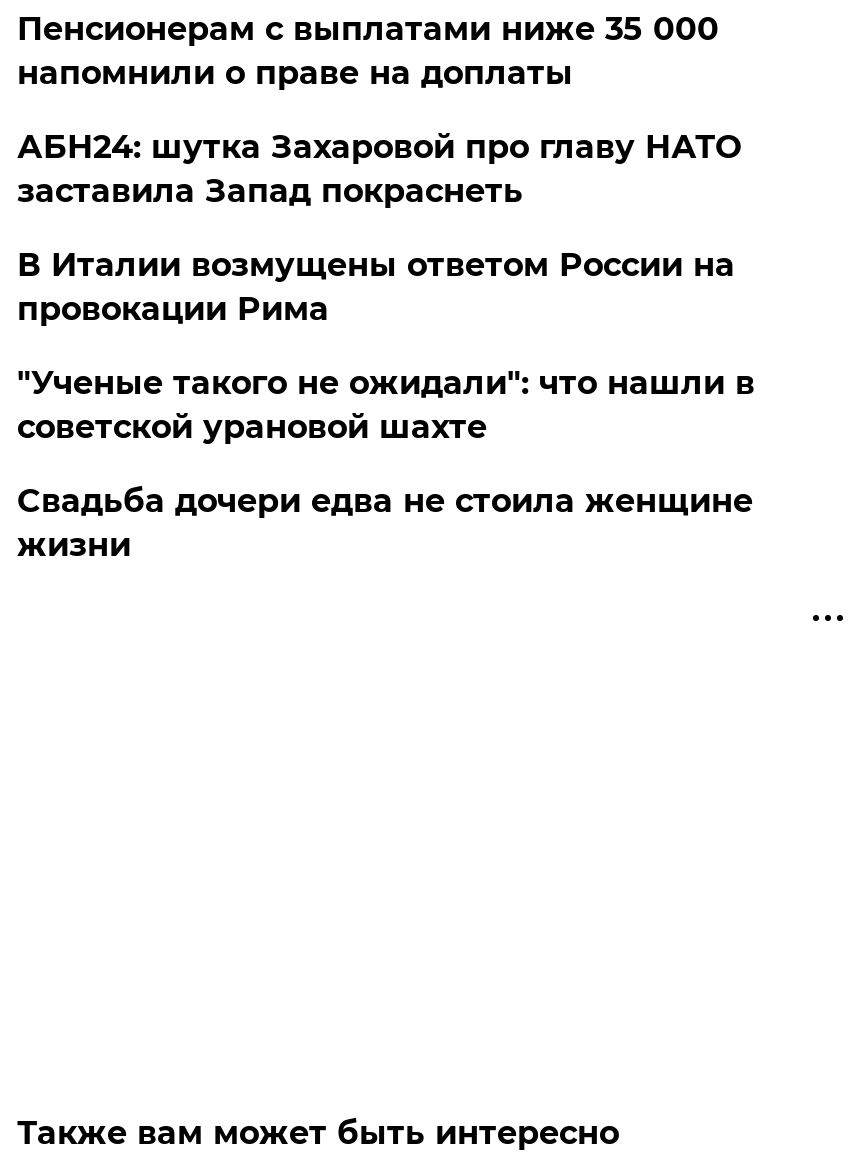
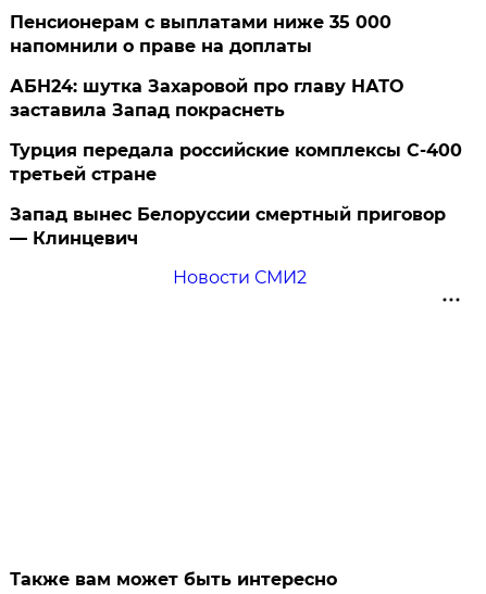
[17,245,735,327] В Италии возмущены ответом России на | провокации Рима -> [10,140,463,184] Турция передала российские комплексы С-400 | третьей стране
[17,363,755,445] "Ученые такого не ожидали": что нашли в | советской урановой шахте -> [10,204,446,248] Запад вынес Белоруссии смертный приговор | — Клинцевич
[17,481,753,563] Свадьба дочери едва не стоила женщине | жизни -> [173,267,306,287] Новости СМИ2

